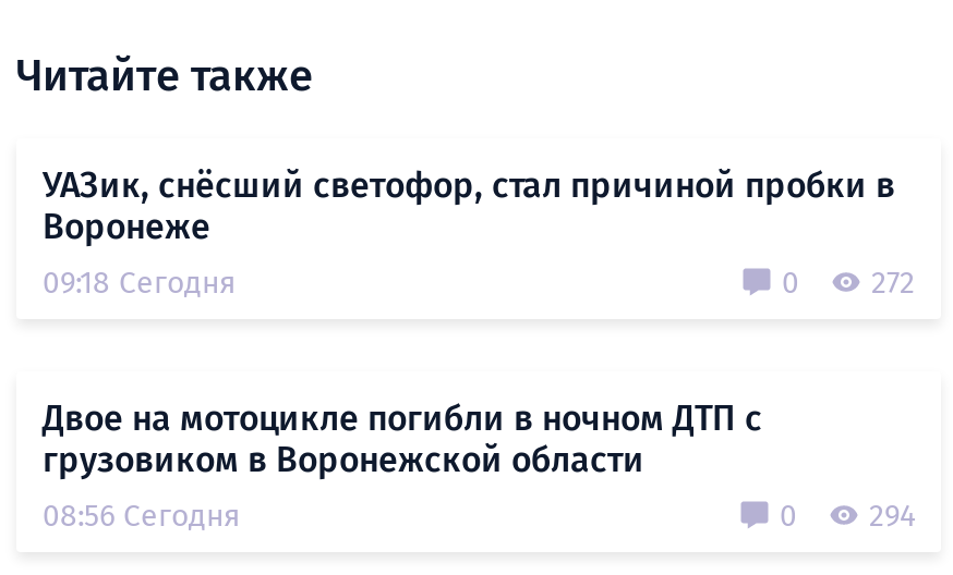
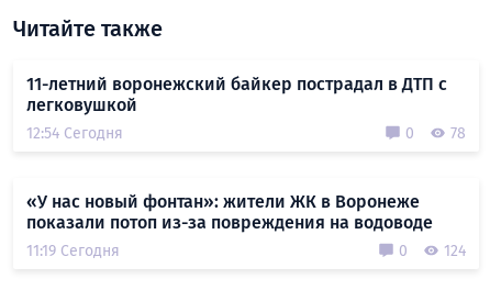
[43,164,895,301] УАЗик, снёсший светофор, стал причиной пробки в | Воронеже | 09:18 Сегодня -> [26,73,447,143] 11-летний воронежский байкер пострадал в ДТП с | легковушкой | 12:54 Сегодня
[782,264,915,301] 0 272 -> [405,124,466,143] 0 78
[43,397,762,534] Двое на мотоцикле погибли в ночном ДТП с | грузовиком в Воронежской области | 08:56 Сегодня -> [26,191,433,260] «У нас новый фонтан»: жители ЖК в Воронеже | показали потоп из-за повреждения на водоводе | 11:19 Сегодня
[780,497,915,534] 0 294 -> [399,242,466,260] 0 124

